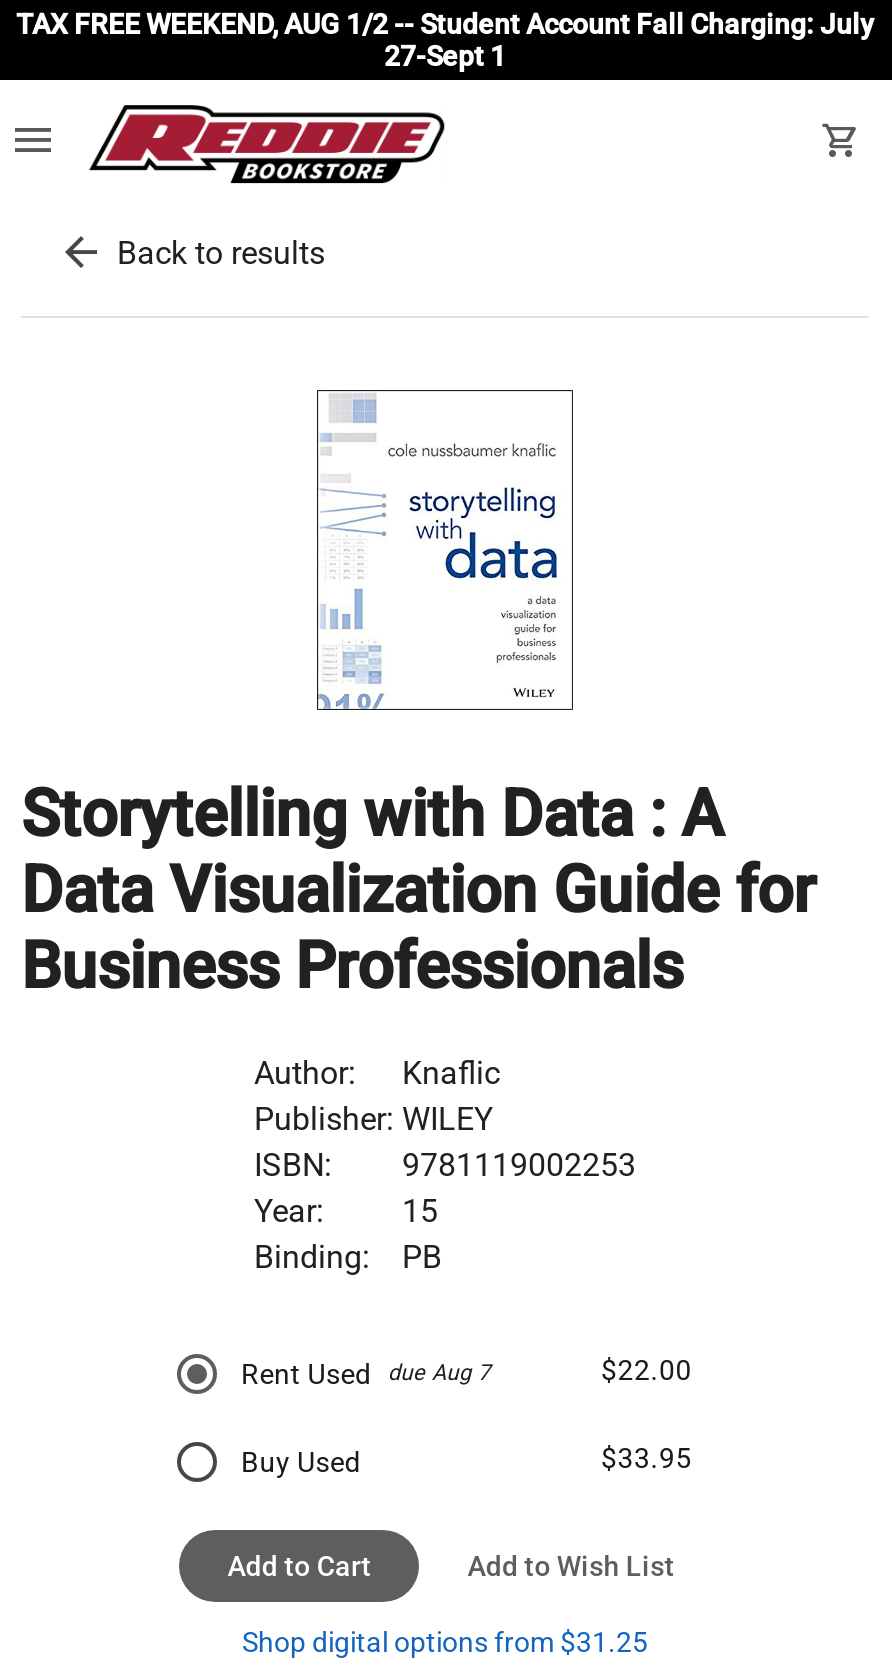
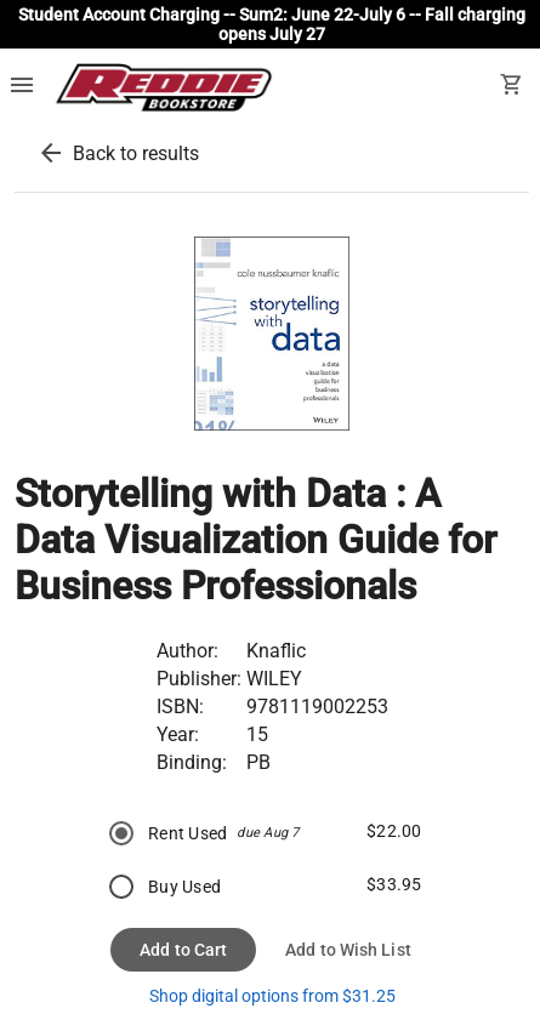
[16,8,874,72] TAX FREE WEEKEND, AUG 1/2 -- Student Account Fall Charging: July | 27-Sept 1 -> [18,5,525,44] Student Account Charging -- Sum2: June 22-July 6 -- Fall charging | opens July 27

